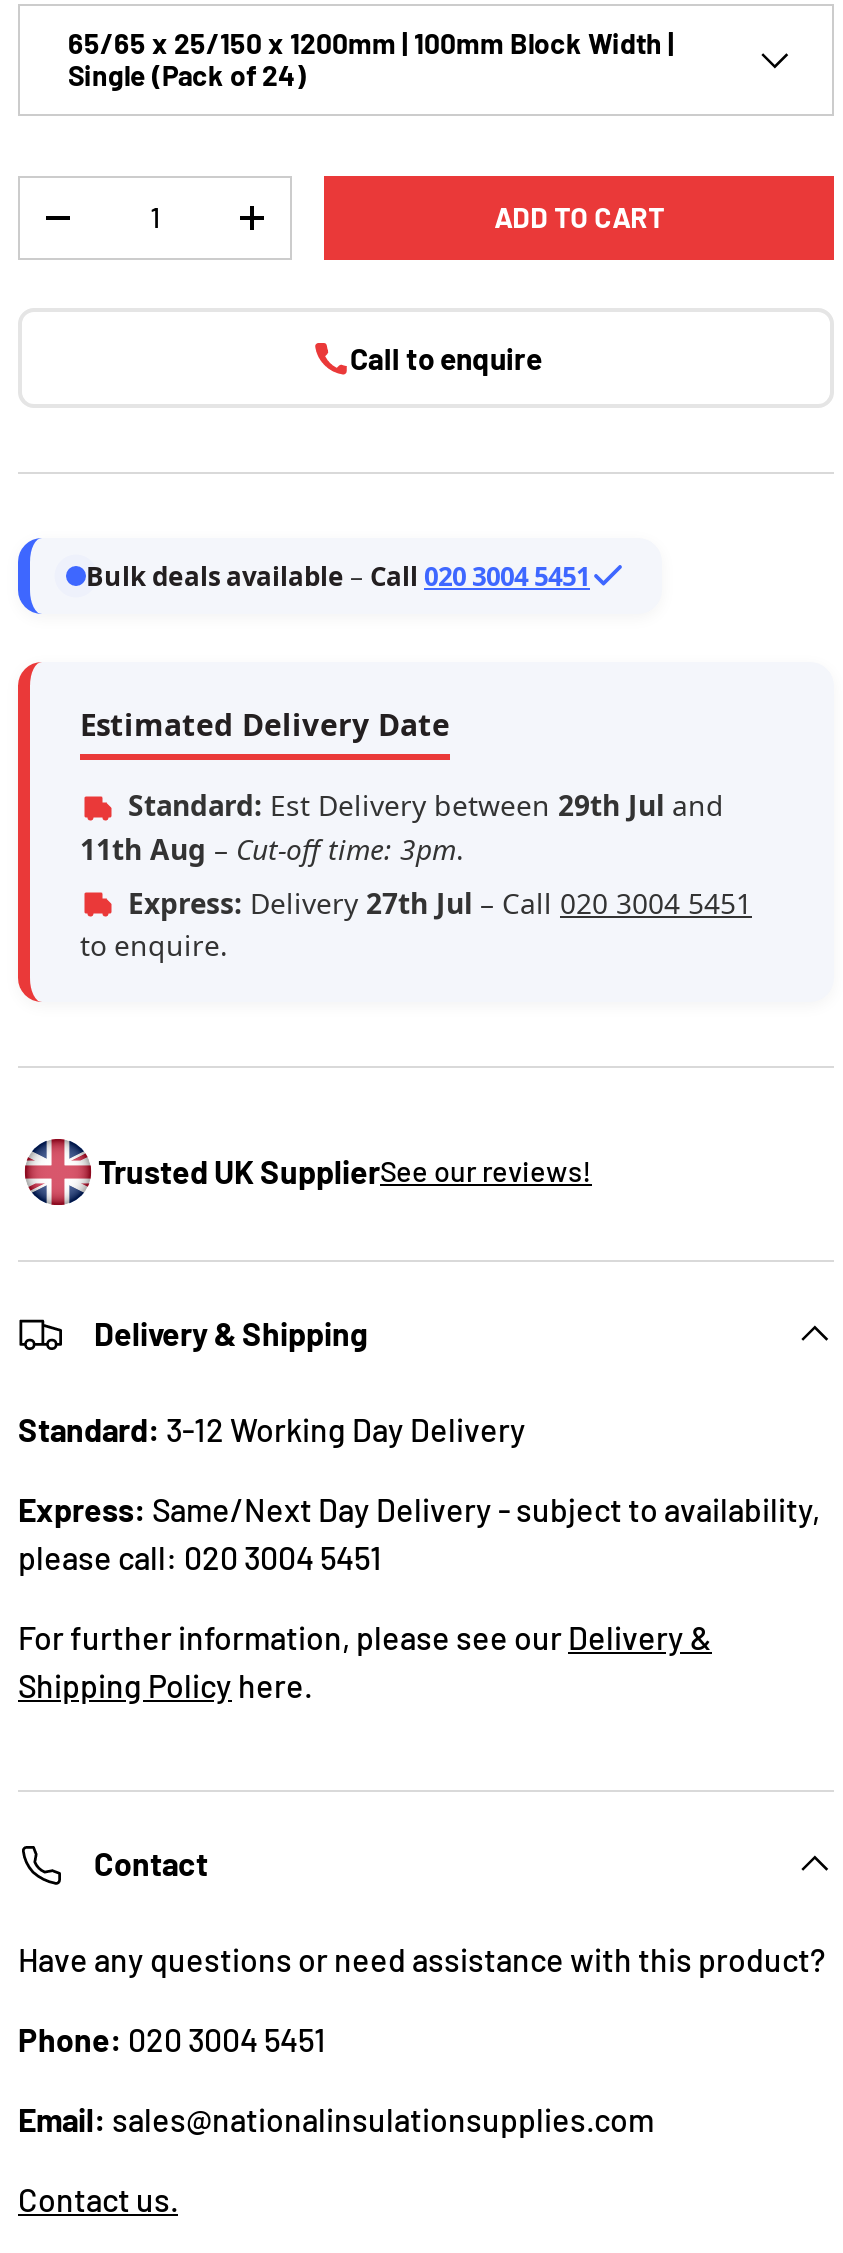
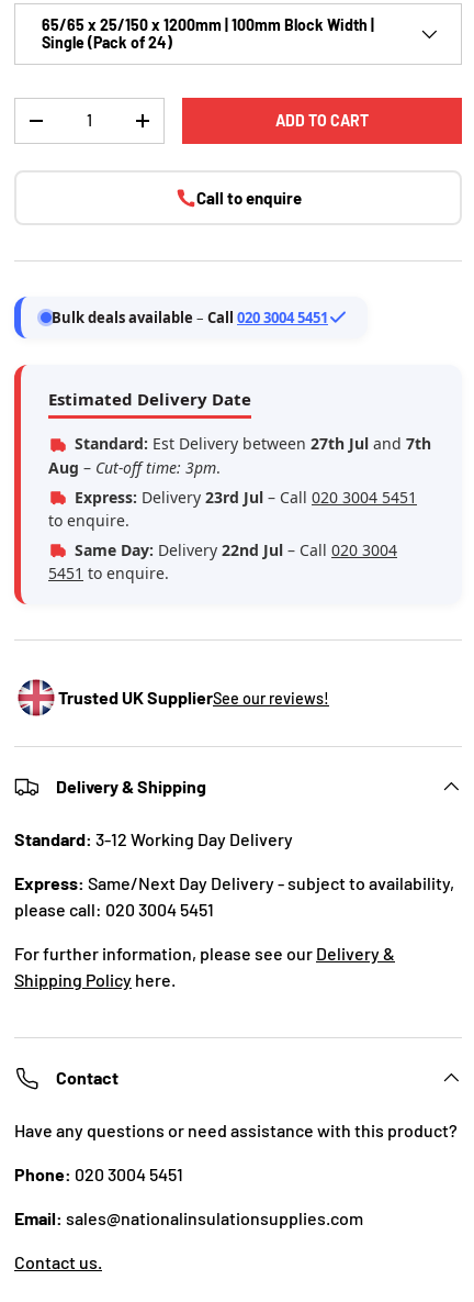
[80,786,752,921] Standard: Est Delivery between 29th Jul and | 11th Aug – Cut-off time: 3pm. | Express: Delivery 27th Jul – Call 020 3004 5451 -> [48,433,431,507] Standard: Est Delivery between 27th Jul and 7th | Aug – Cut-off time: 3pm. | Express: Delivery 23rd Jul – Call 020 3004 5451
none -> [48,539,397,583] Same Day: Delivery 22nd Jul – Call 020 3004 | 5451 to enquire.

